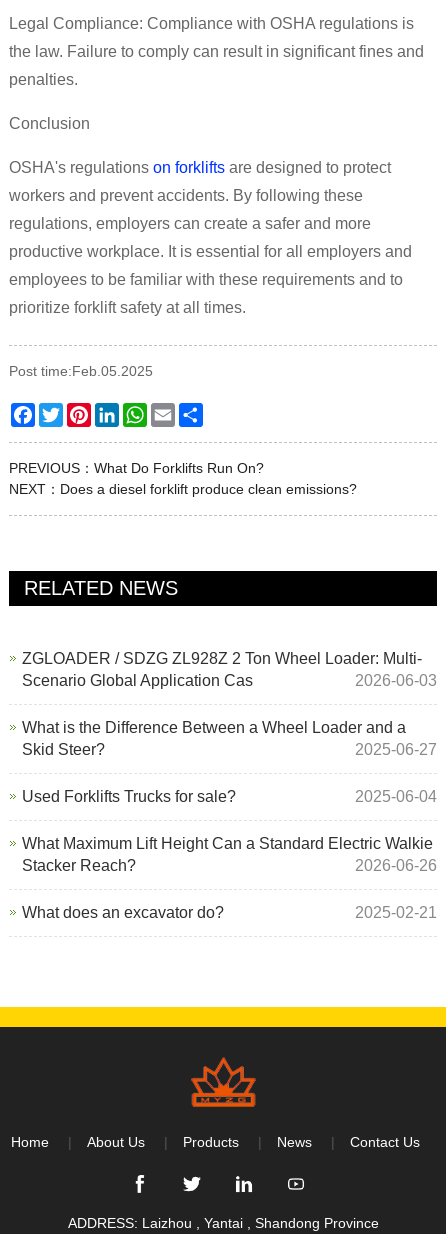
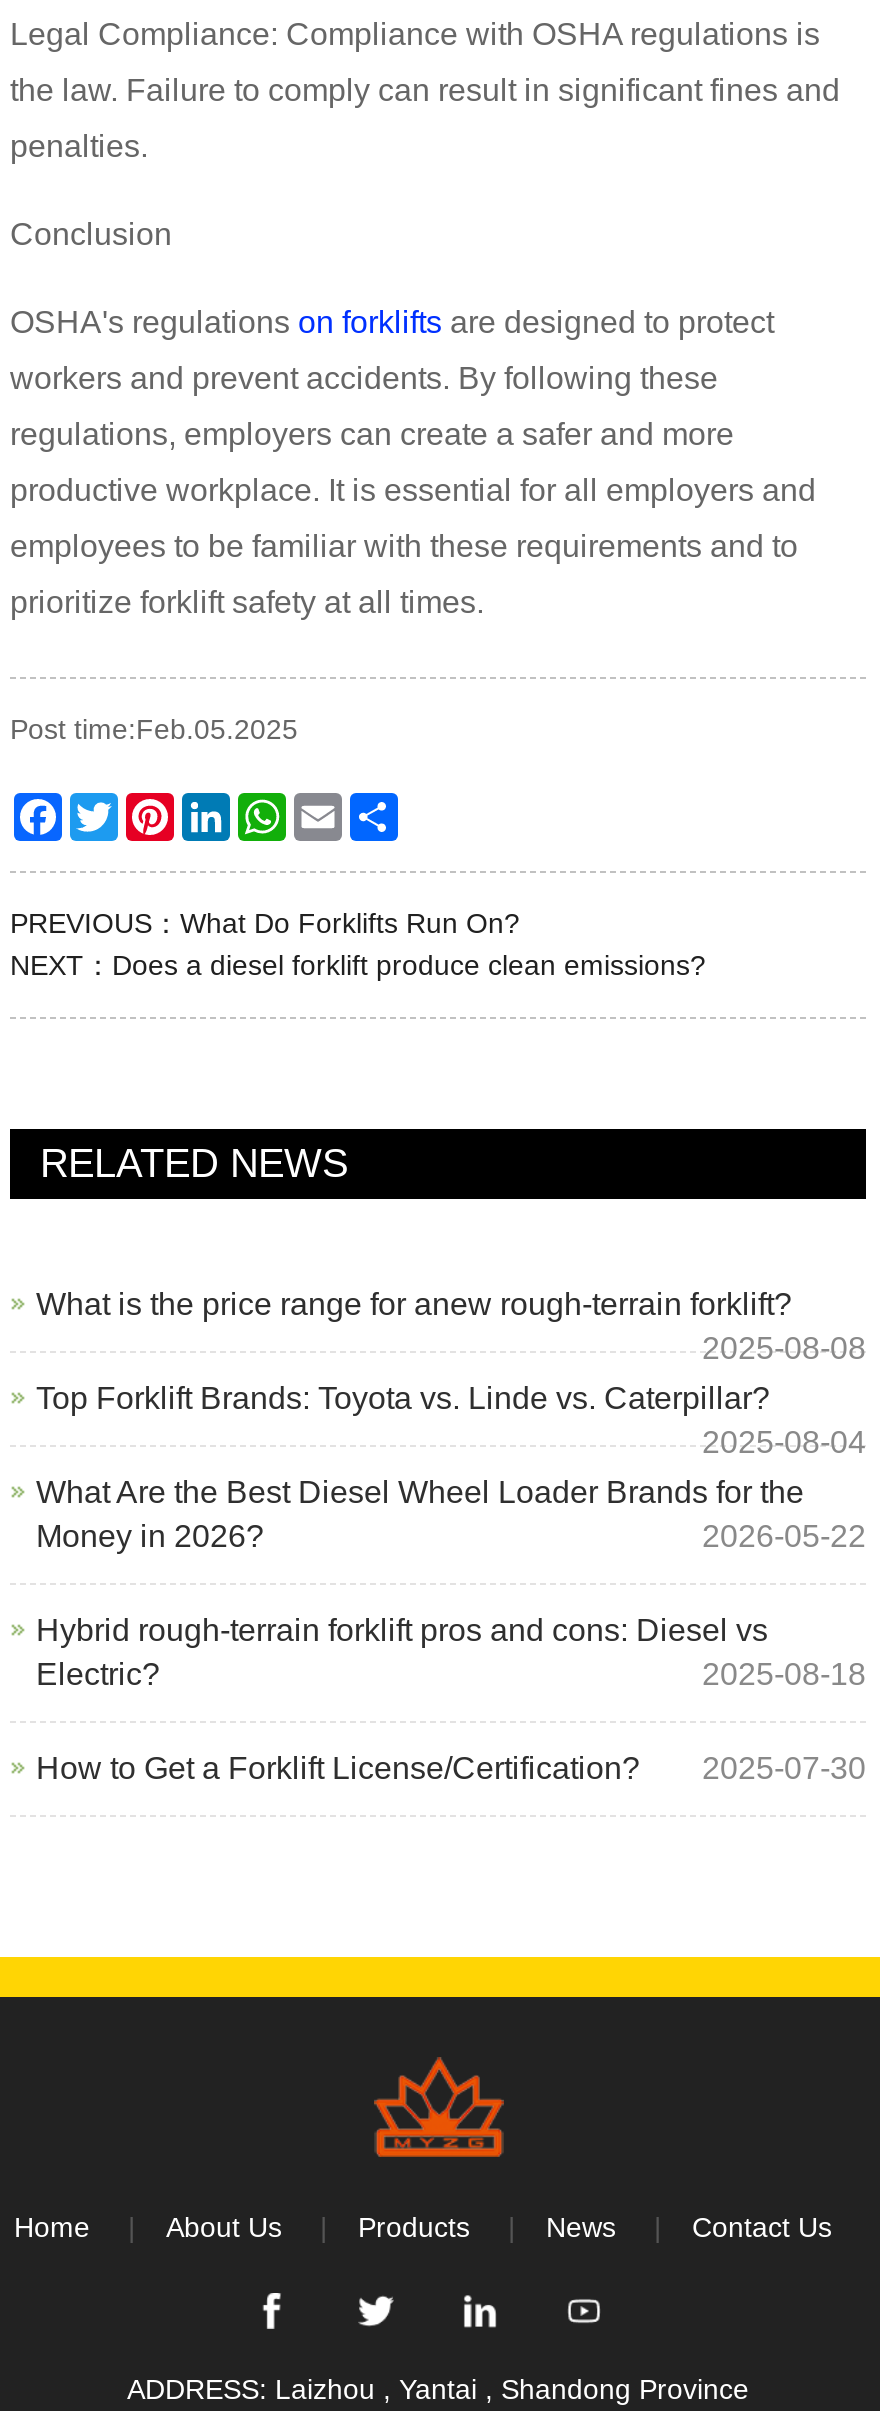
[22,650,437,689] ZGLOADER / SDZG ZL928Z 2 Ton Wheel Loader: Multi- | Scenario Global Application Cas | 2026-06-03 -> [36,1287,866,1365] What is the price range for anew rough-terrain forklift? | 2025-08-08
[22,719,437,758] What is the Difference Between a Wheel Loader and a | Skid Steer? | 2025-06-27 -> [36,1381,866,1459] Top Forklift Brands: Toyota vs. Linde vs. Caterpillar? | 2025-08-04
[22,788,437,805] Used Forklifts Trucks for sale? | 2025-06-04 -> [36,1475,866,1553] What Are the Best Diesel Wheel Loader Brands for the | Money in 2026? | 2026-05-22
[22,835,437,874] What Maximum Lift Height Can a Standard Electric Walkie | Stacker Reach? | 2026-06-26 -> [36,1613,866,1691] Hybrid rough-terrain forklift pros and cons: Diesel vs | Electric? | 2025-08-18
[22,904,437,921] What does an excavator do? | 2025-02-21 -> [36,1751,866,1785] How to Get a Forklift License/Certification? | 2025-07-30

